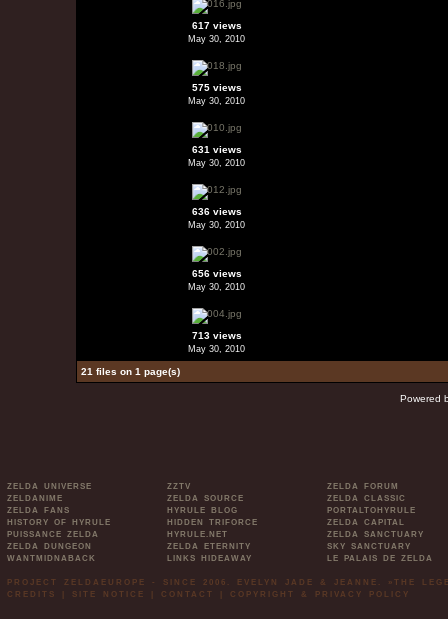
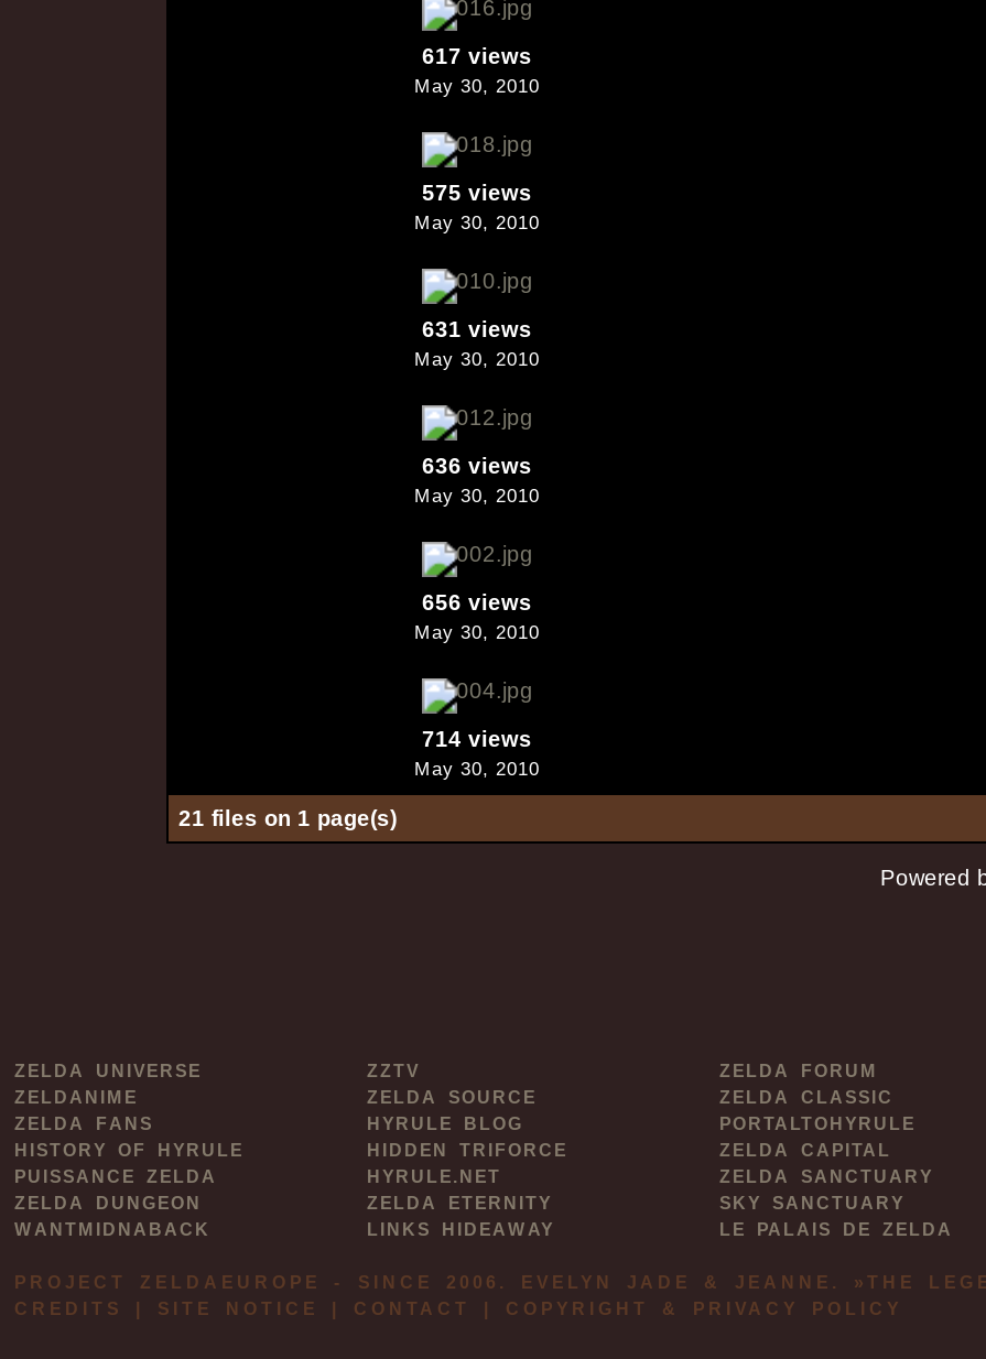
[192,330,242,341] 713 views -> [422,727,532,751] 714 views

